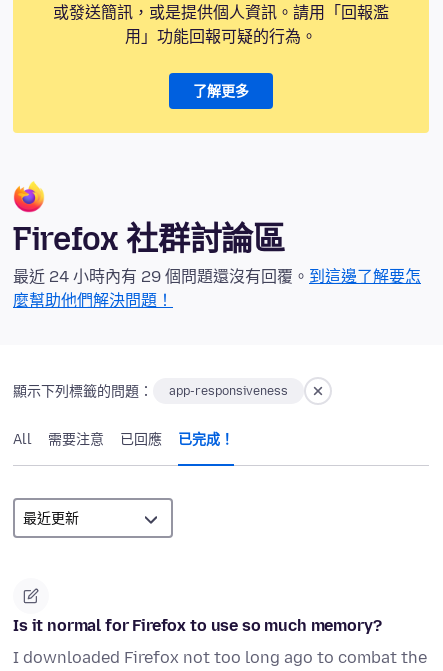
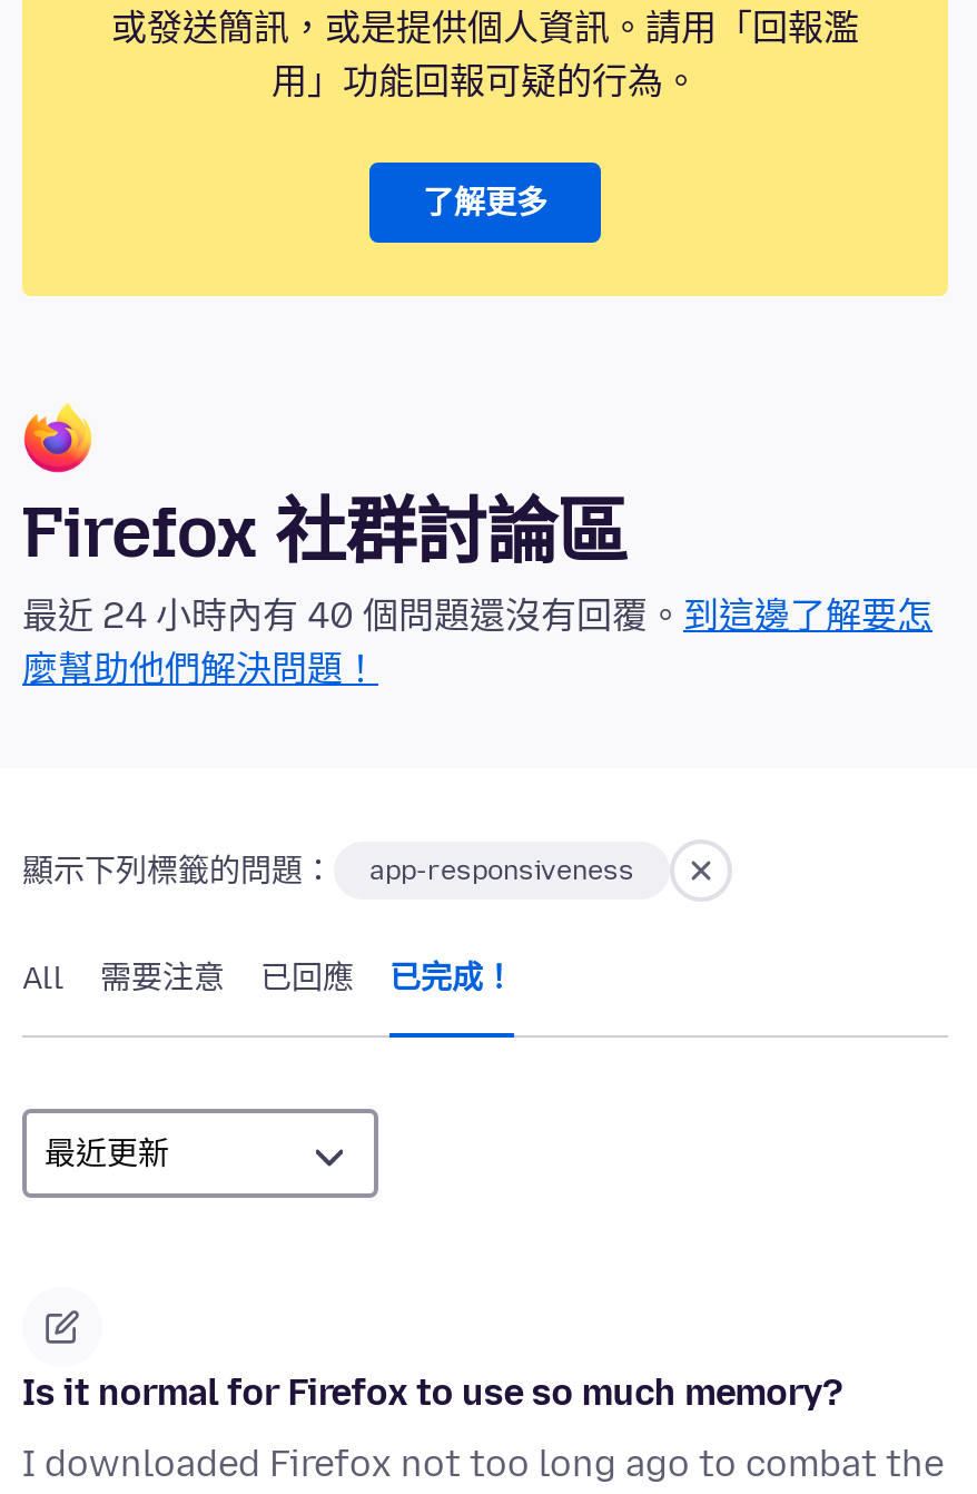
[13,267,421,286] 最近 24 小時內有 29 個問題還沒有回覆。到這邊了解要怎 -> [22,596,932,638] 最近 24 小時內有 40 個問題還沒有回覆。到這邊了解要怎

